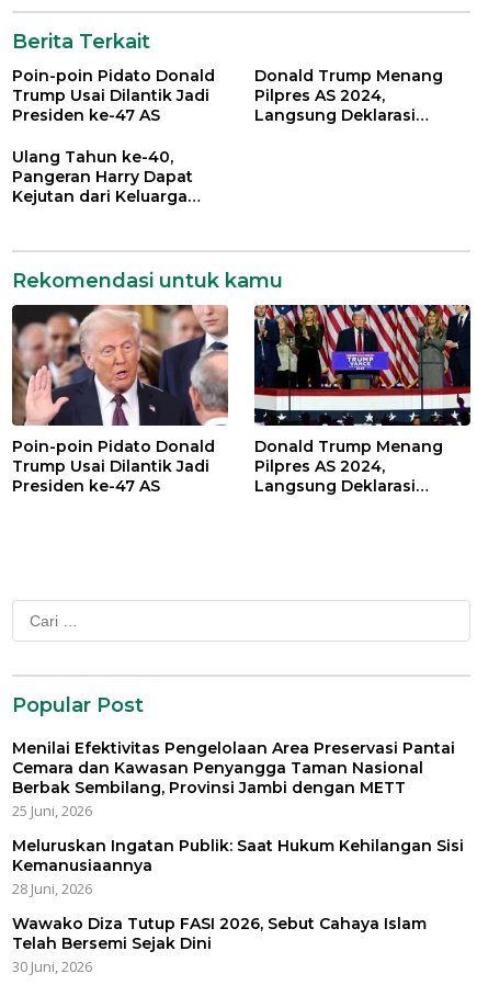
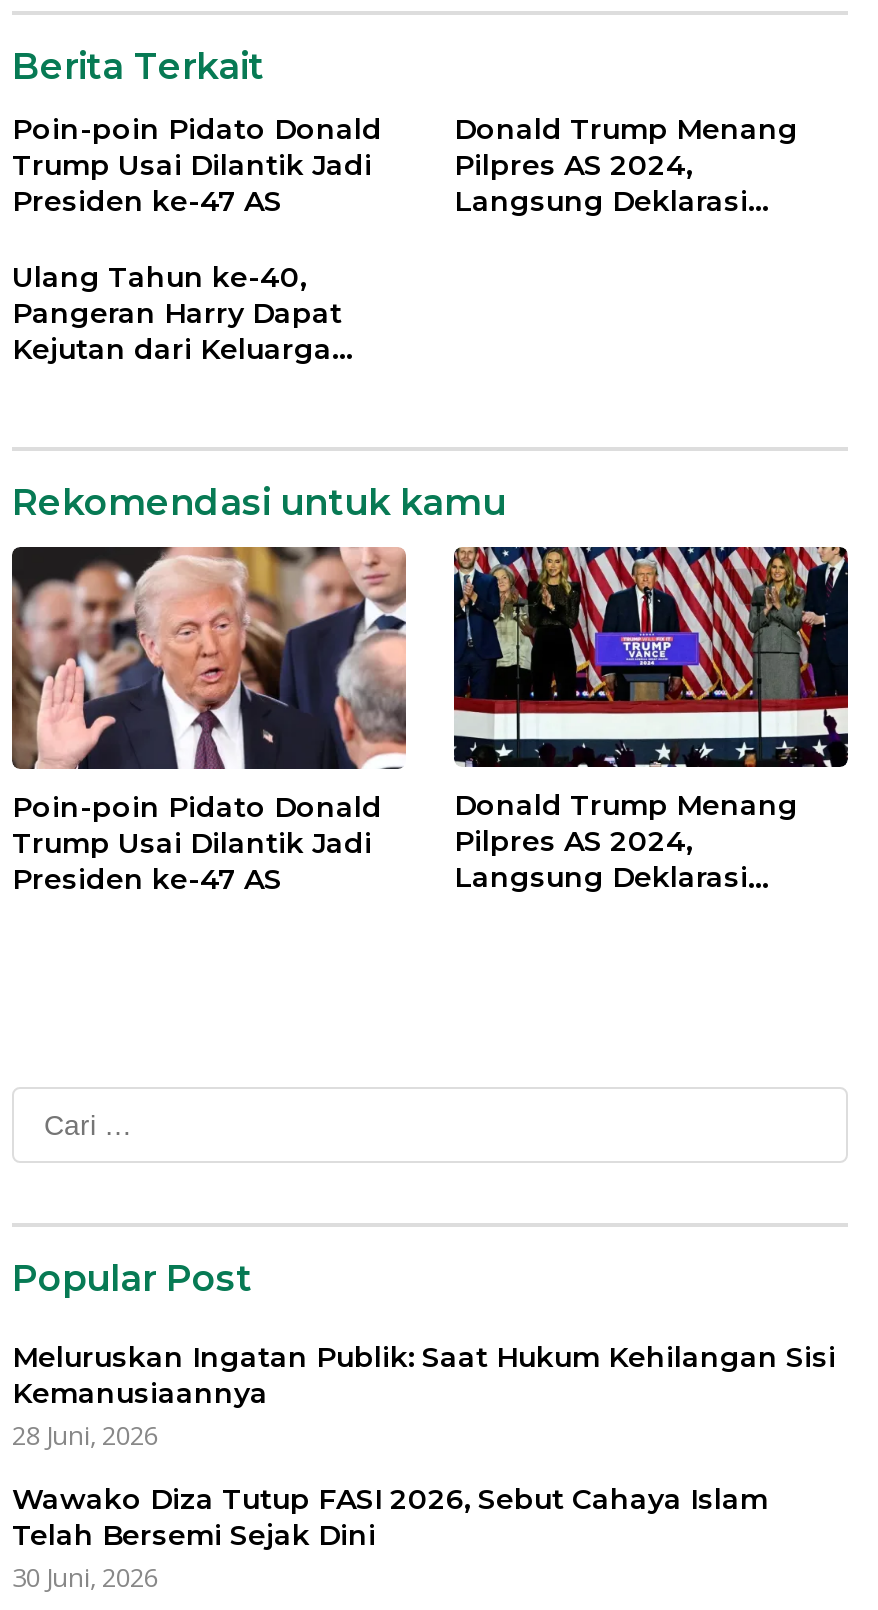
[12,738,455,820] Menilai Efektivitas Pengelolaan Area Preservasi Pantai | Cemara dan Kawasan Penyangga Taman Nasional | Berbak Sembilang, Provinsi Jambi dengan METT | 25 Juni, 2026 -> none

